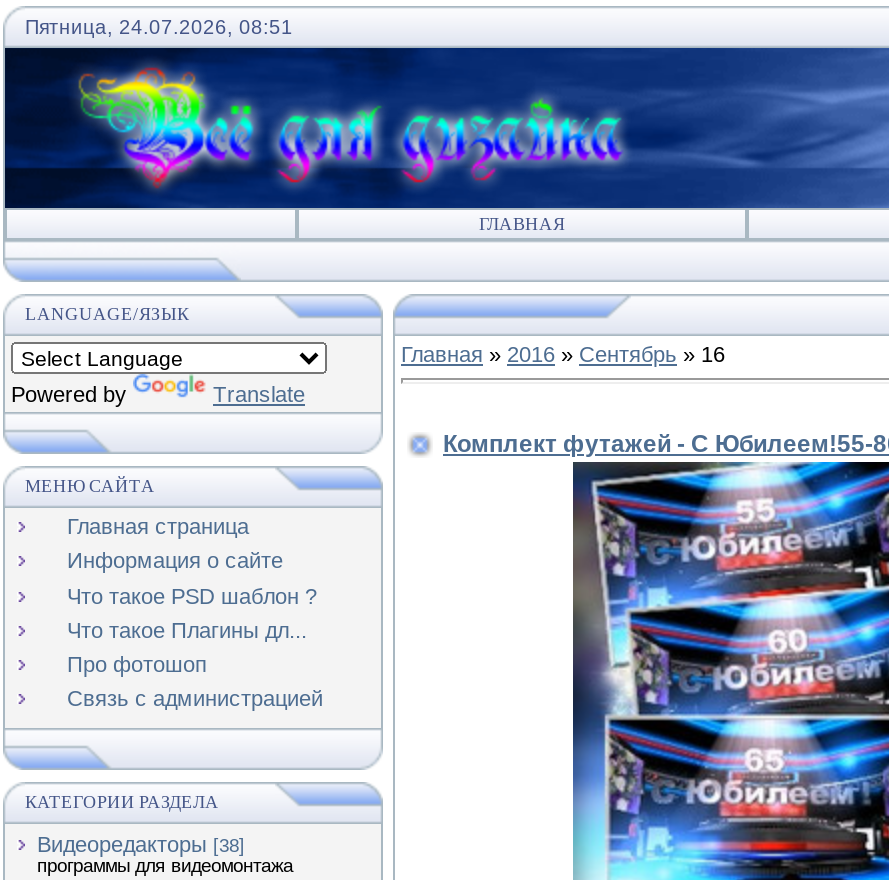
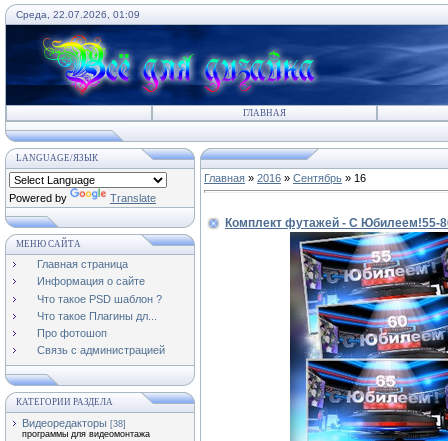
[25,16,293,38] Пятница, 24.07.2026, 08:51 -> [16,9,140,20] Среда, 22.07.2026, 01:09

